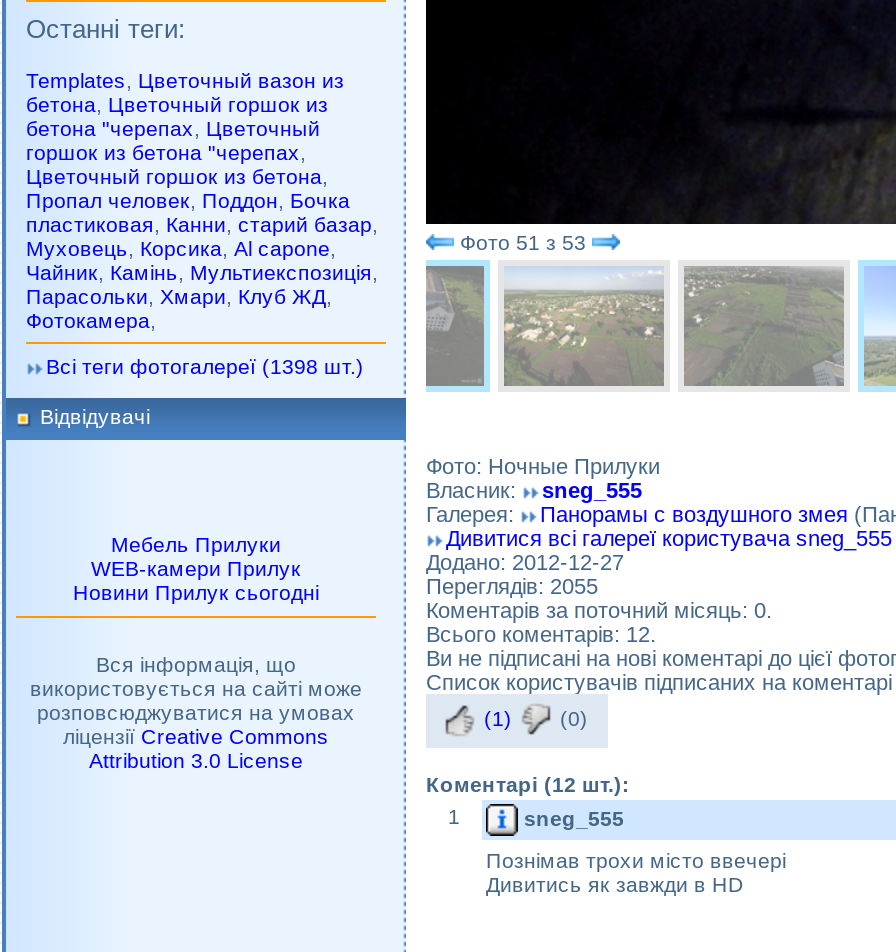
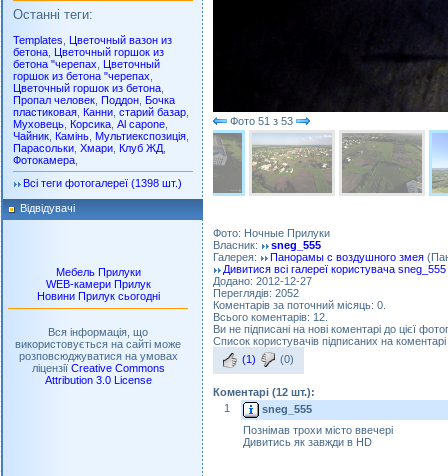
[426,574,598,598] Переглядів: 2055 -> [213,287,299,299] Переглядів: 2052

